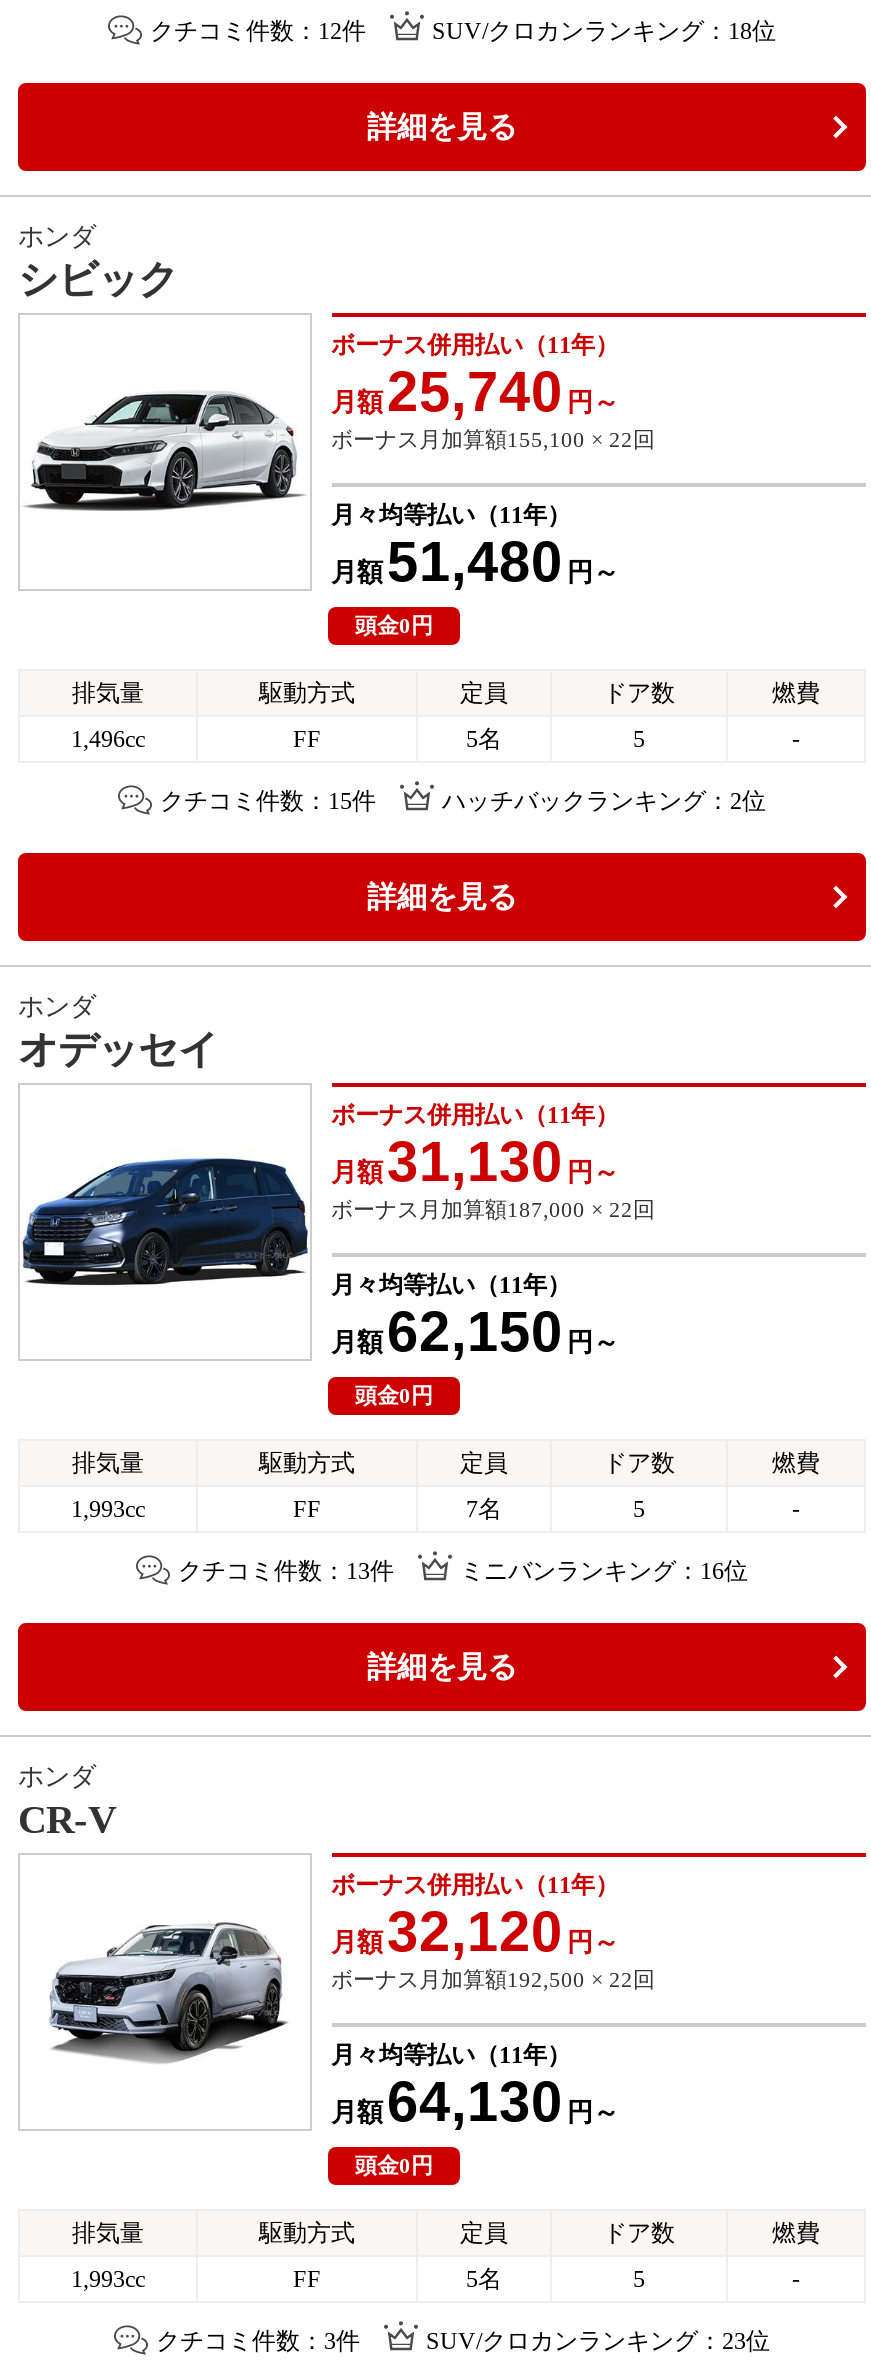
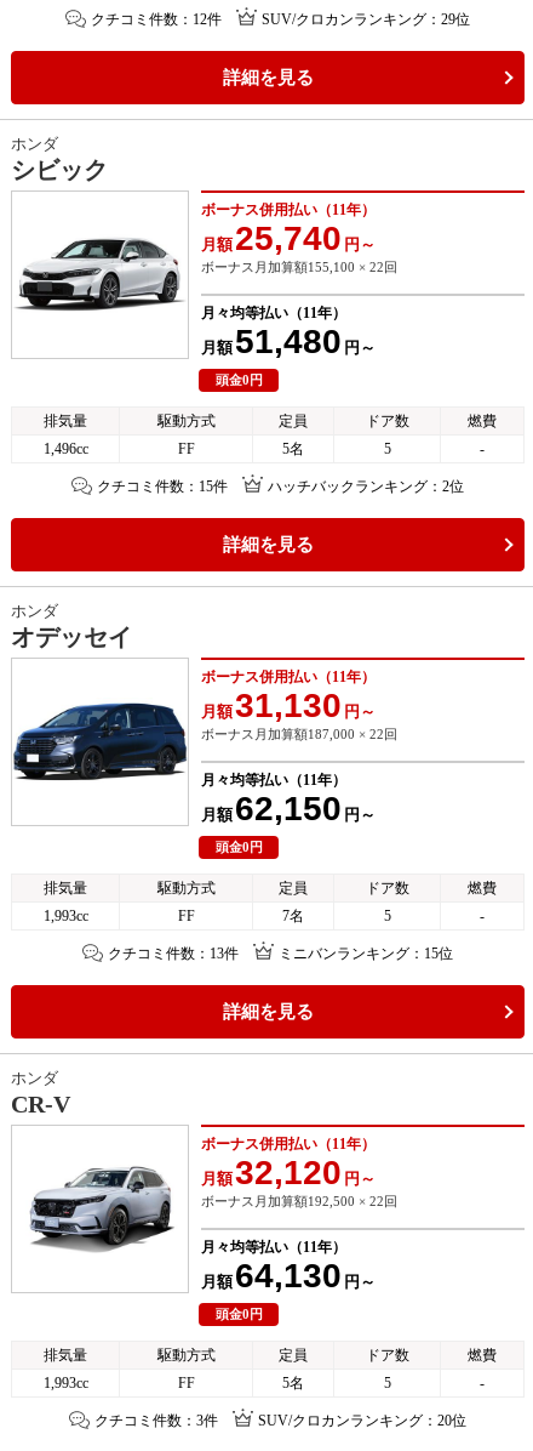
[432,16,776,44] SUV/クロカンランキング：18位 -> [262,10,470,27] SUV/クロカンランキング：29位
[460,1556,748,1584] ミニバンランキング：16位 -> [279,944,453,961] ミニバンランキング：15位
[426,2326,770,2354] SUV/クロカンランキング：23位 -> [258,1412,466,1429] SUV/クロカンランキング：20位

